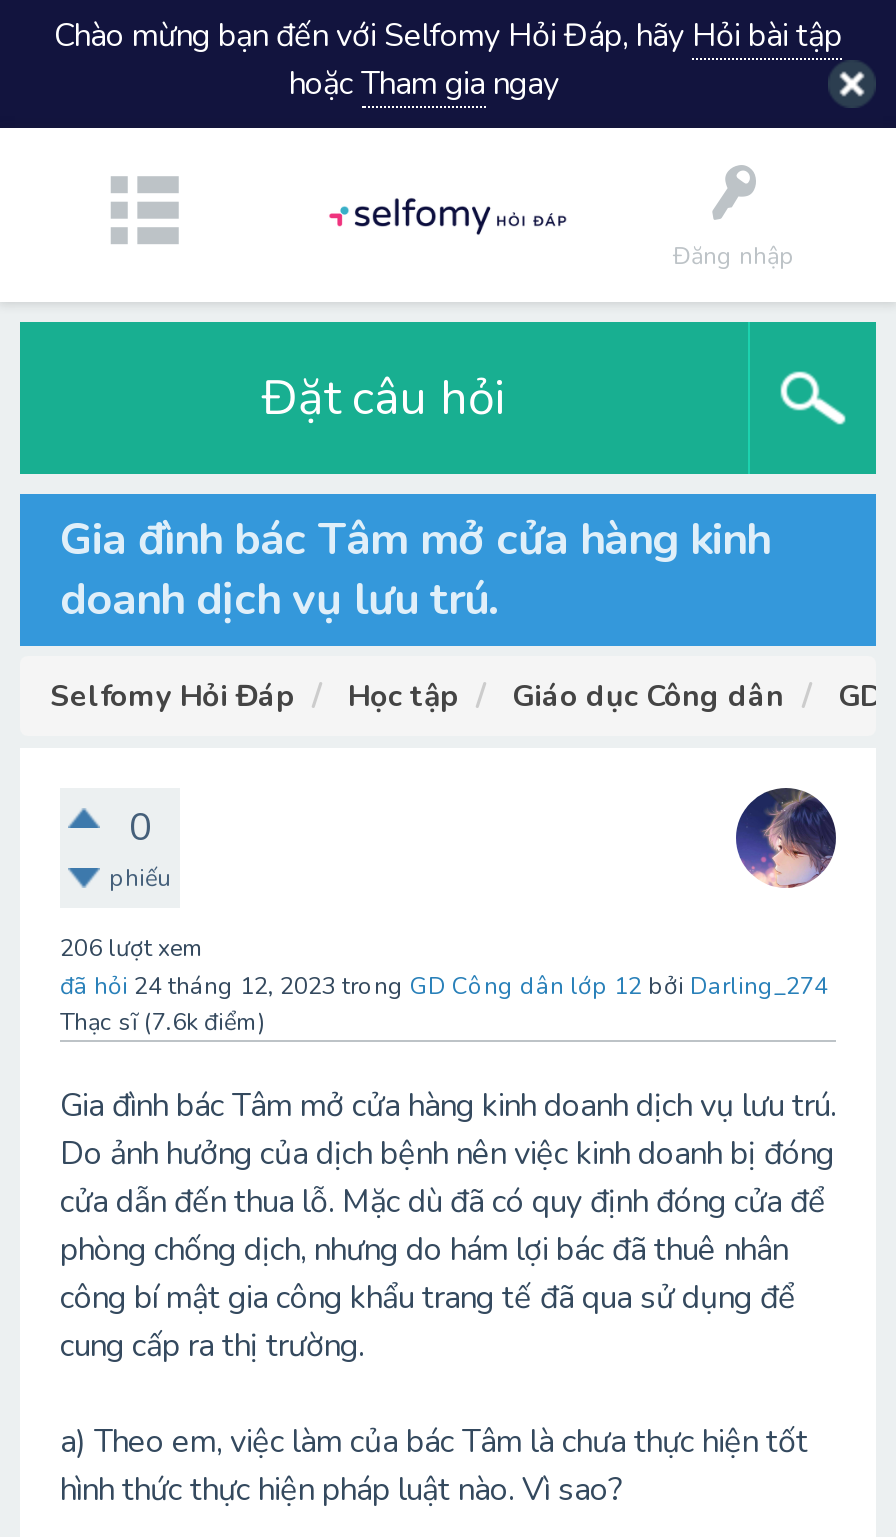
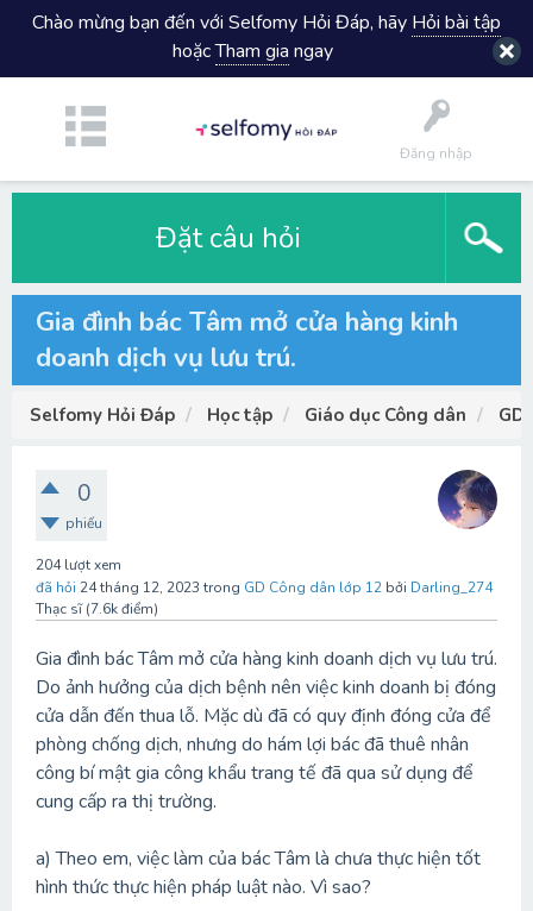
[60,932,204,964] 206 lượt xem -> [36,555,121,574] 204 lượt xem

